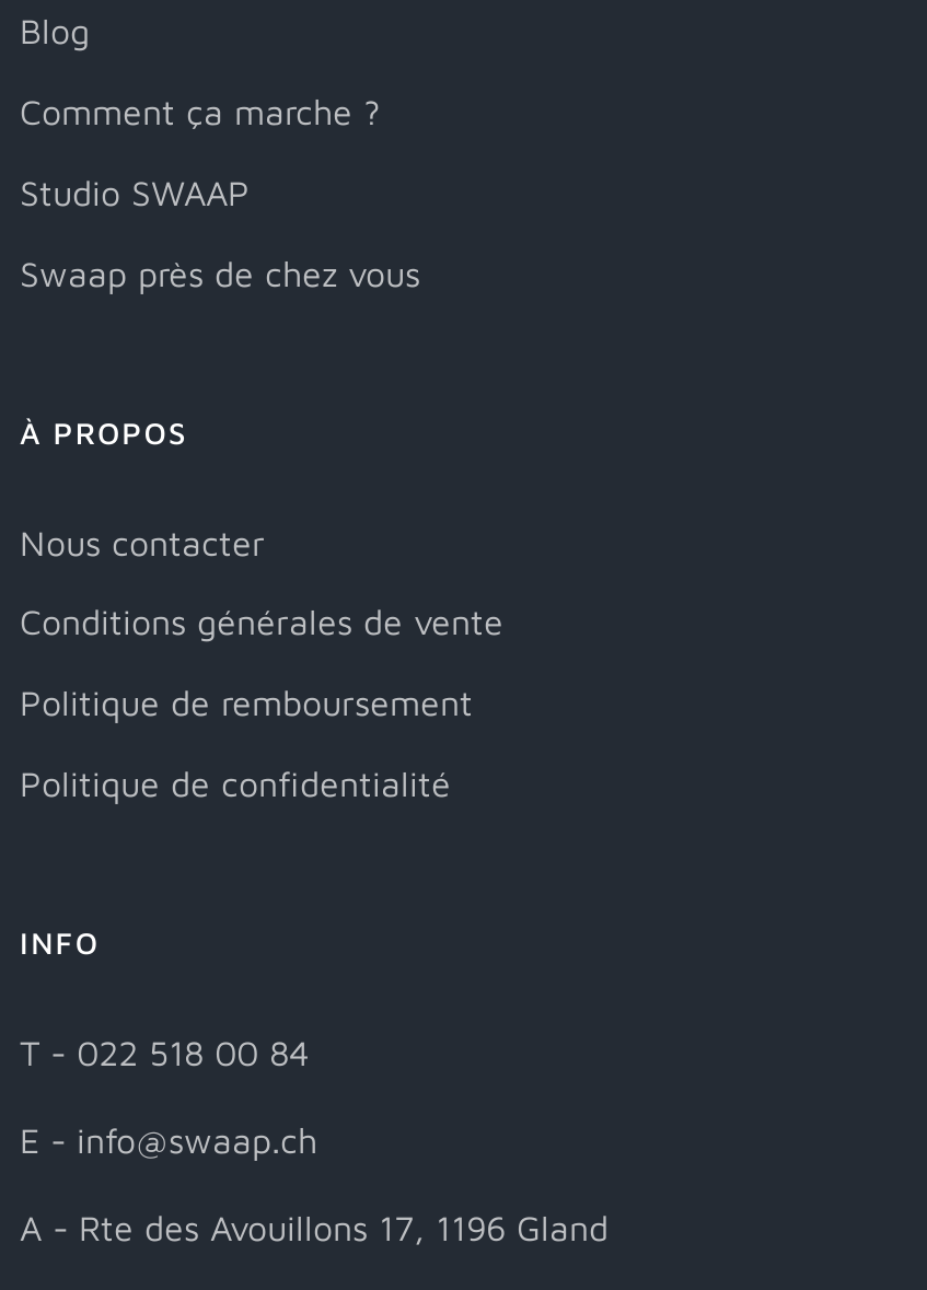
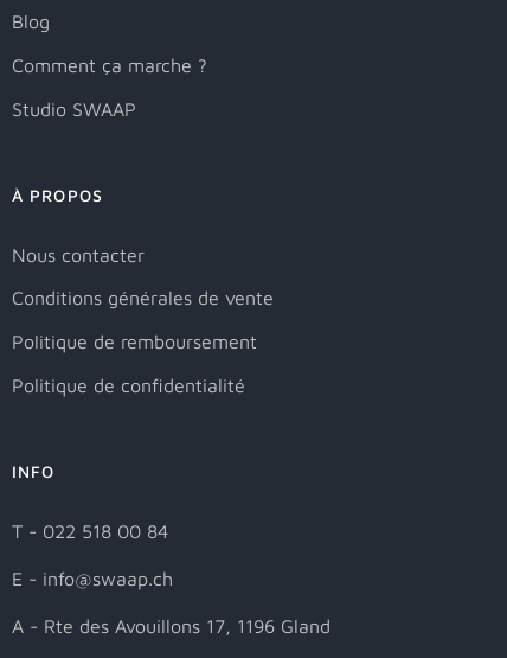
[20,253,420,292] Swaap près de chez vous -> none

